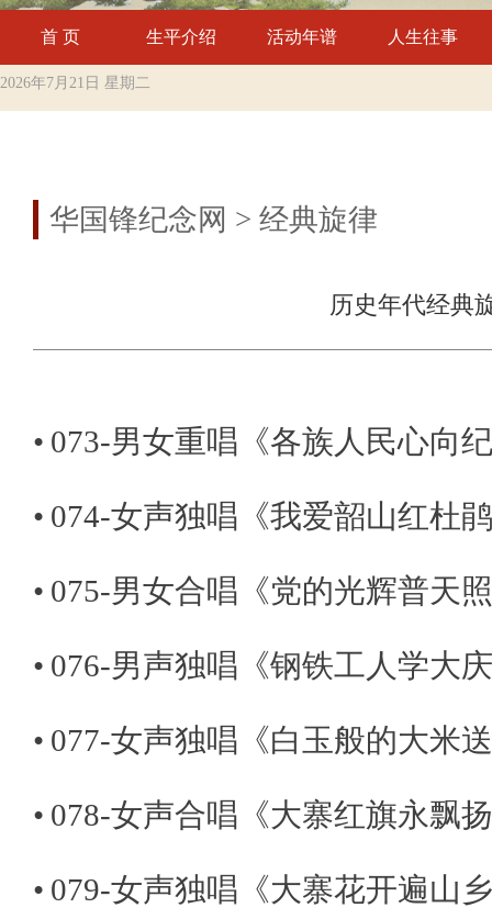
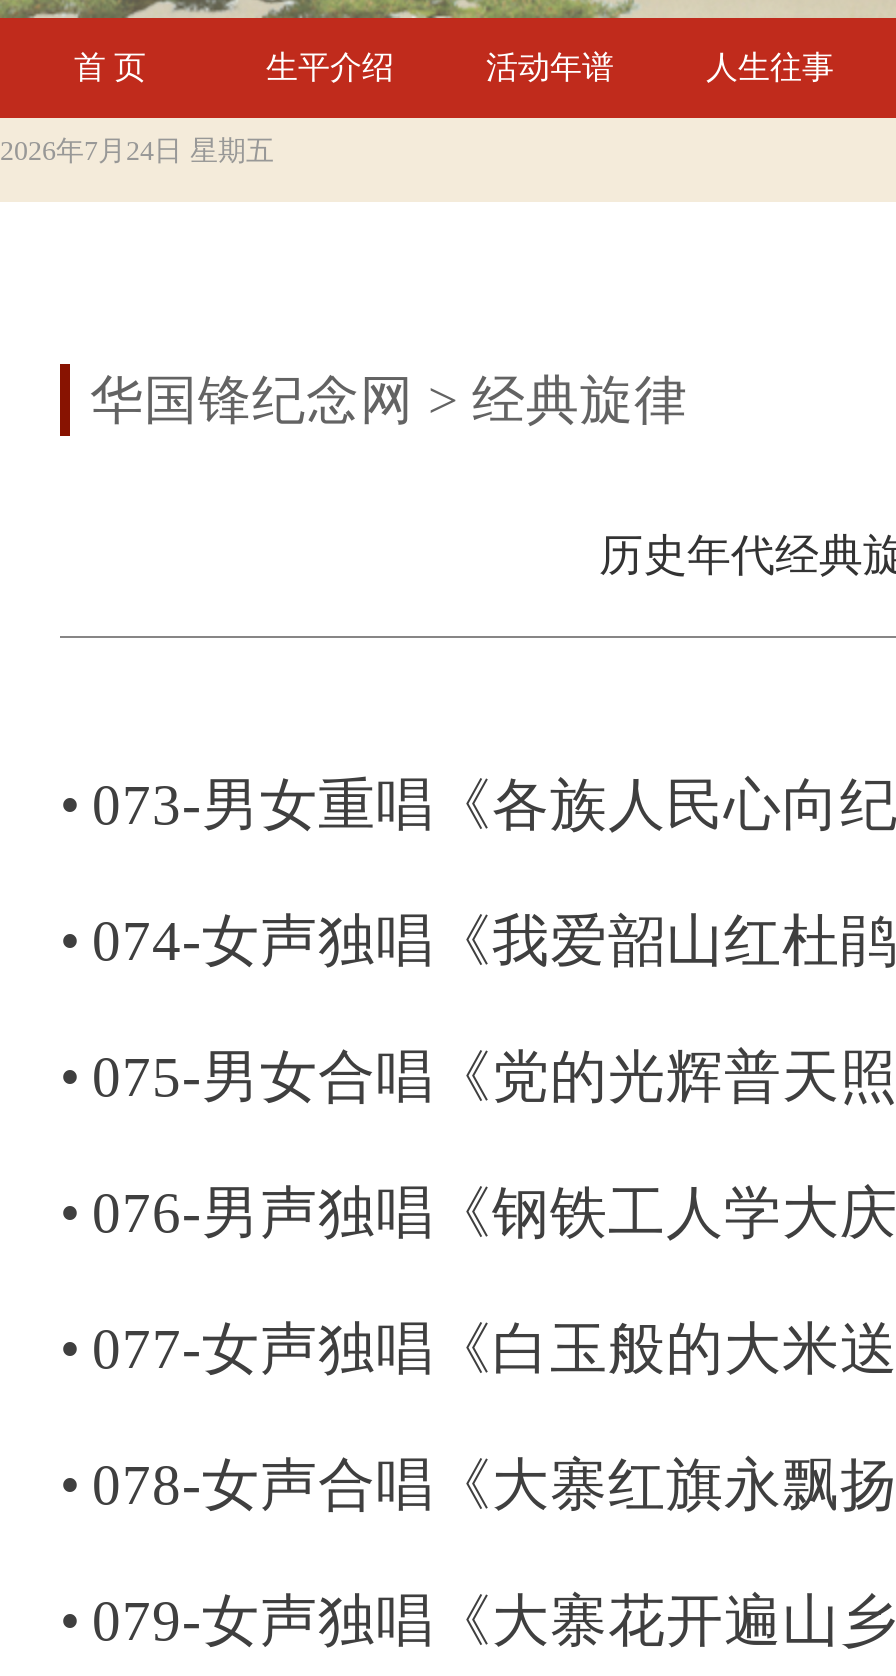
[0,75,150,91] 2026年7月21日 星期二 -> [0,136,274,166] 2026年7月24日 星期五

